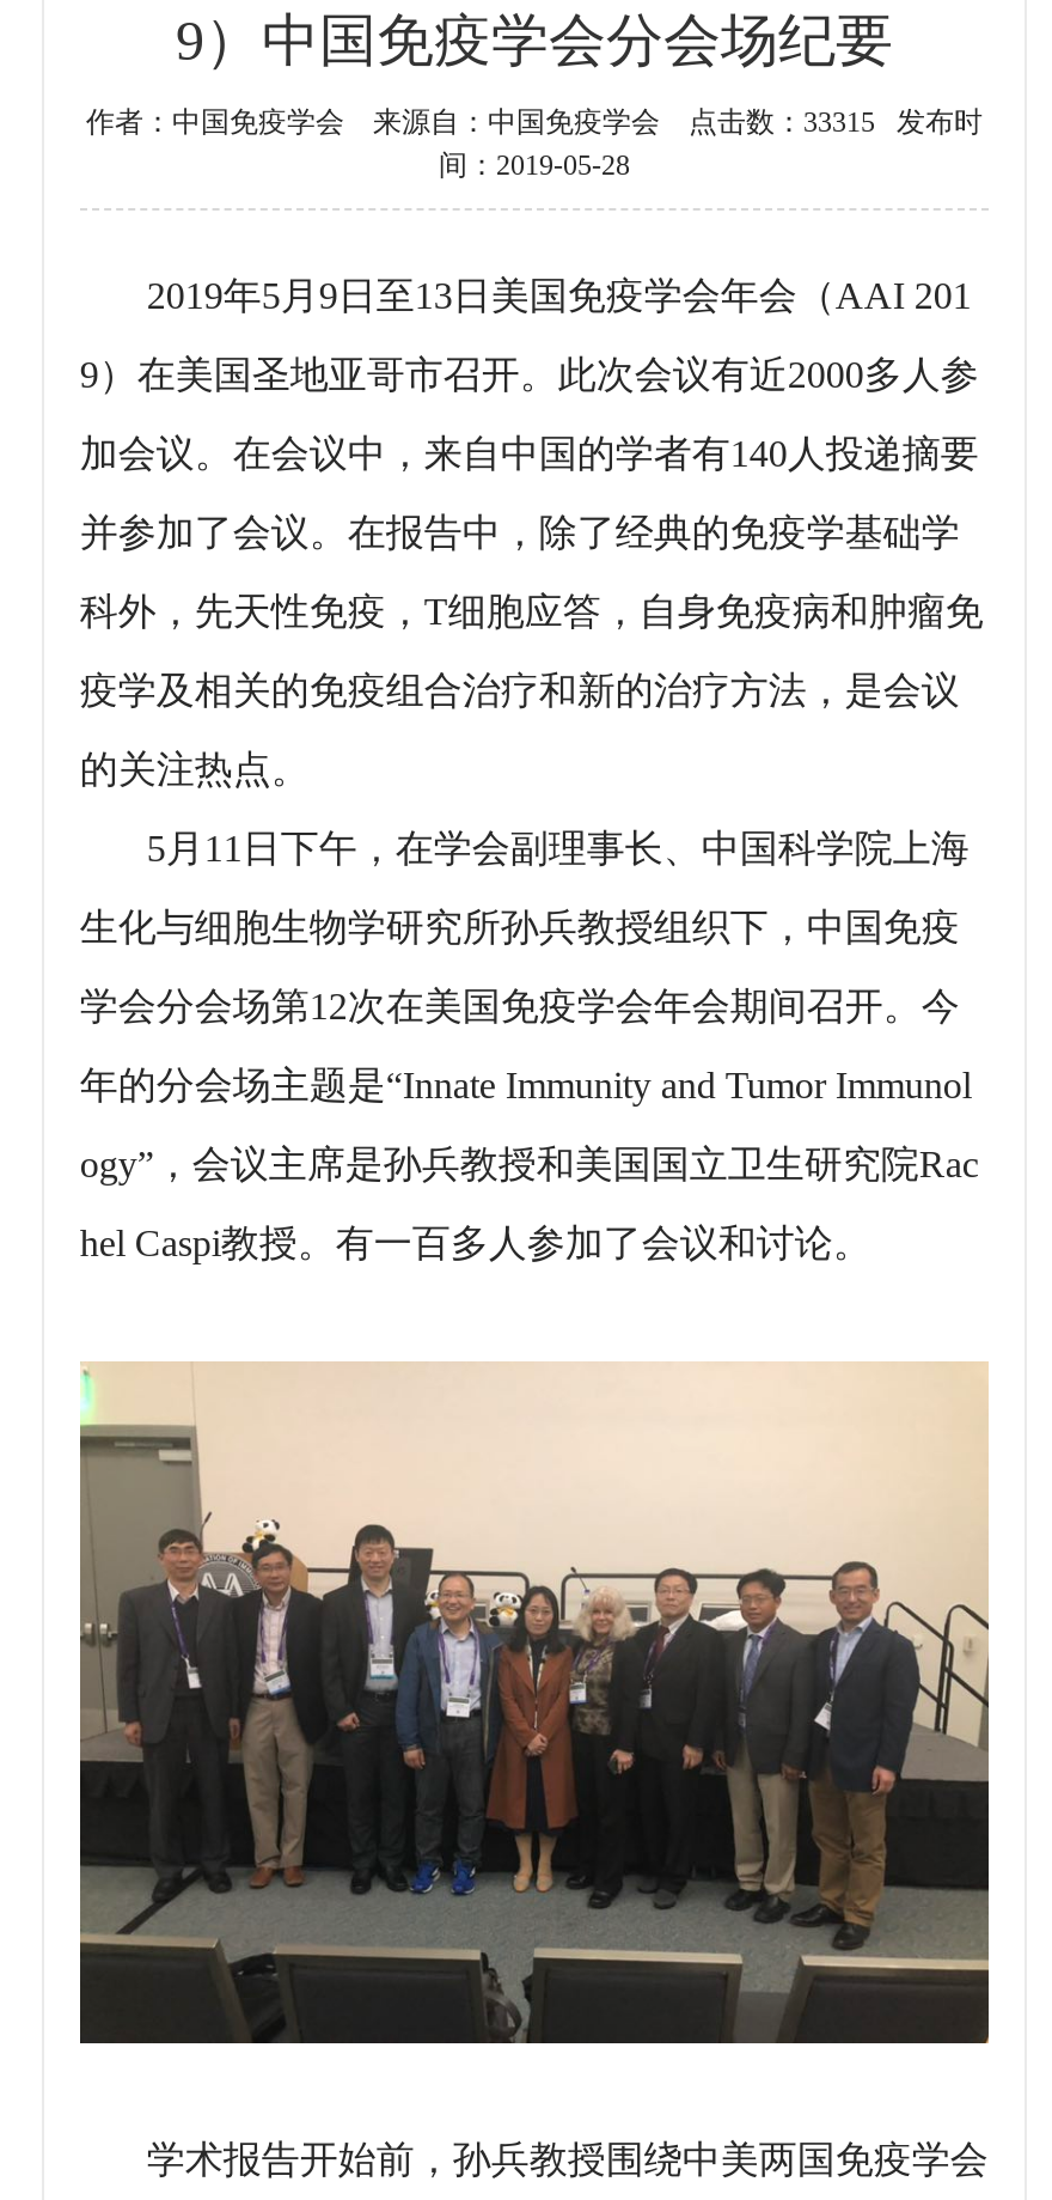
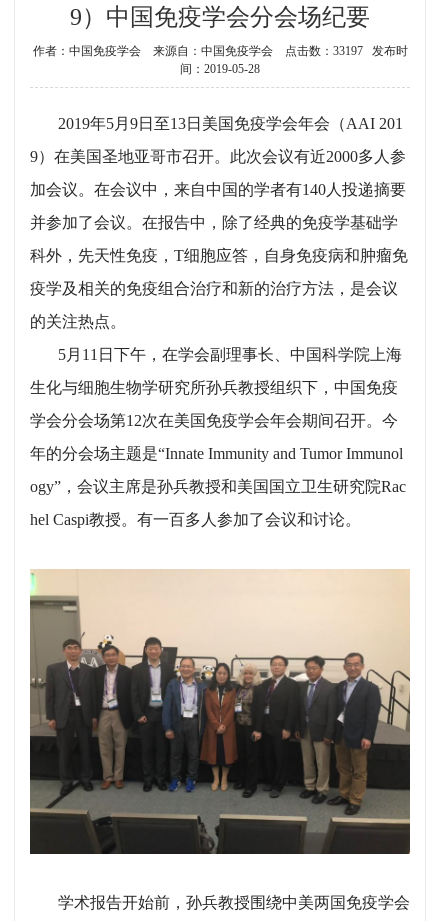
[86,105,983,139] 作者：中国免疫学会 来源自：中国免疫学会 点击数：33315 发布时 -> [32,44,407,58] 作者：中国免疫学会 来源自：中国免疫学会 点击数：33197 发布时

